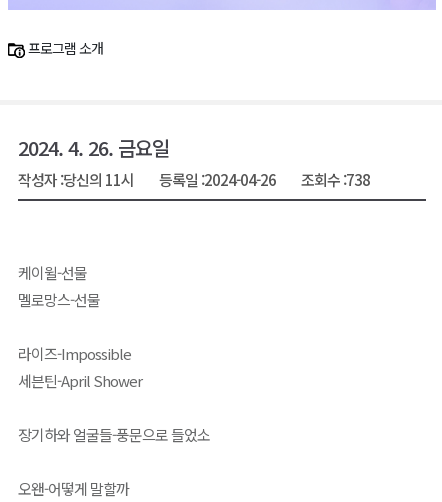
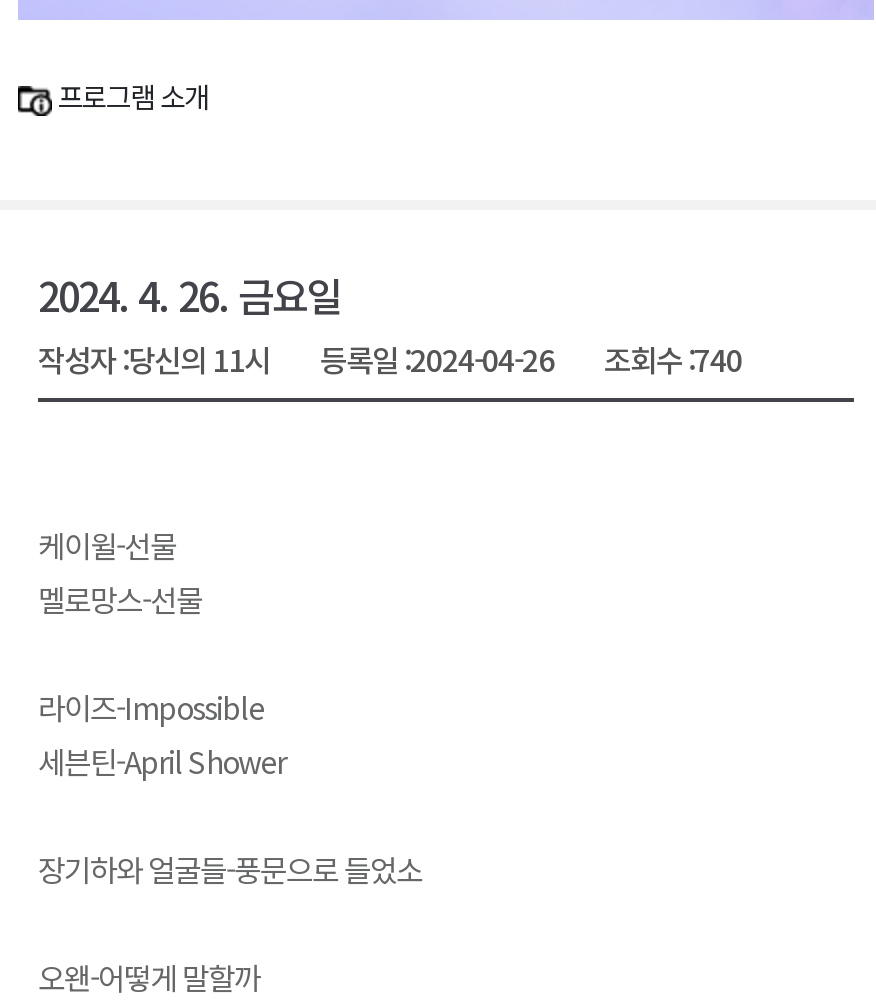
[18,169,370,190] 작성자 : 당신의 11시 등록일 : 2024-04-26 조회수 : 738 -> [38,337,742,379] 작성자 : 당신의 11시 등록일 : 2024-04-26 조회수 : 740

